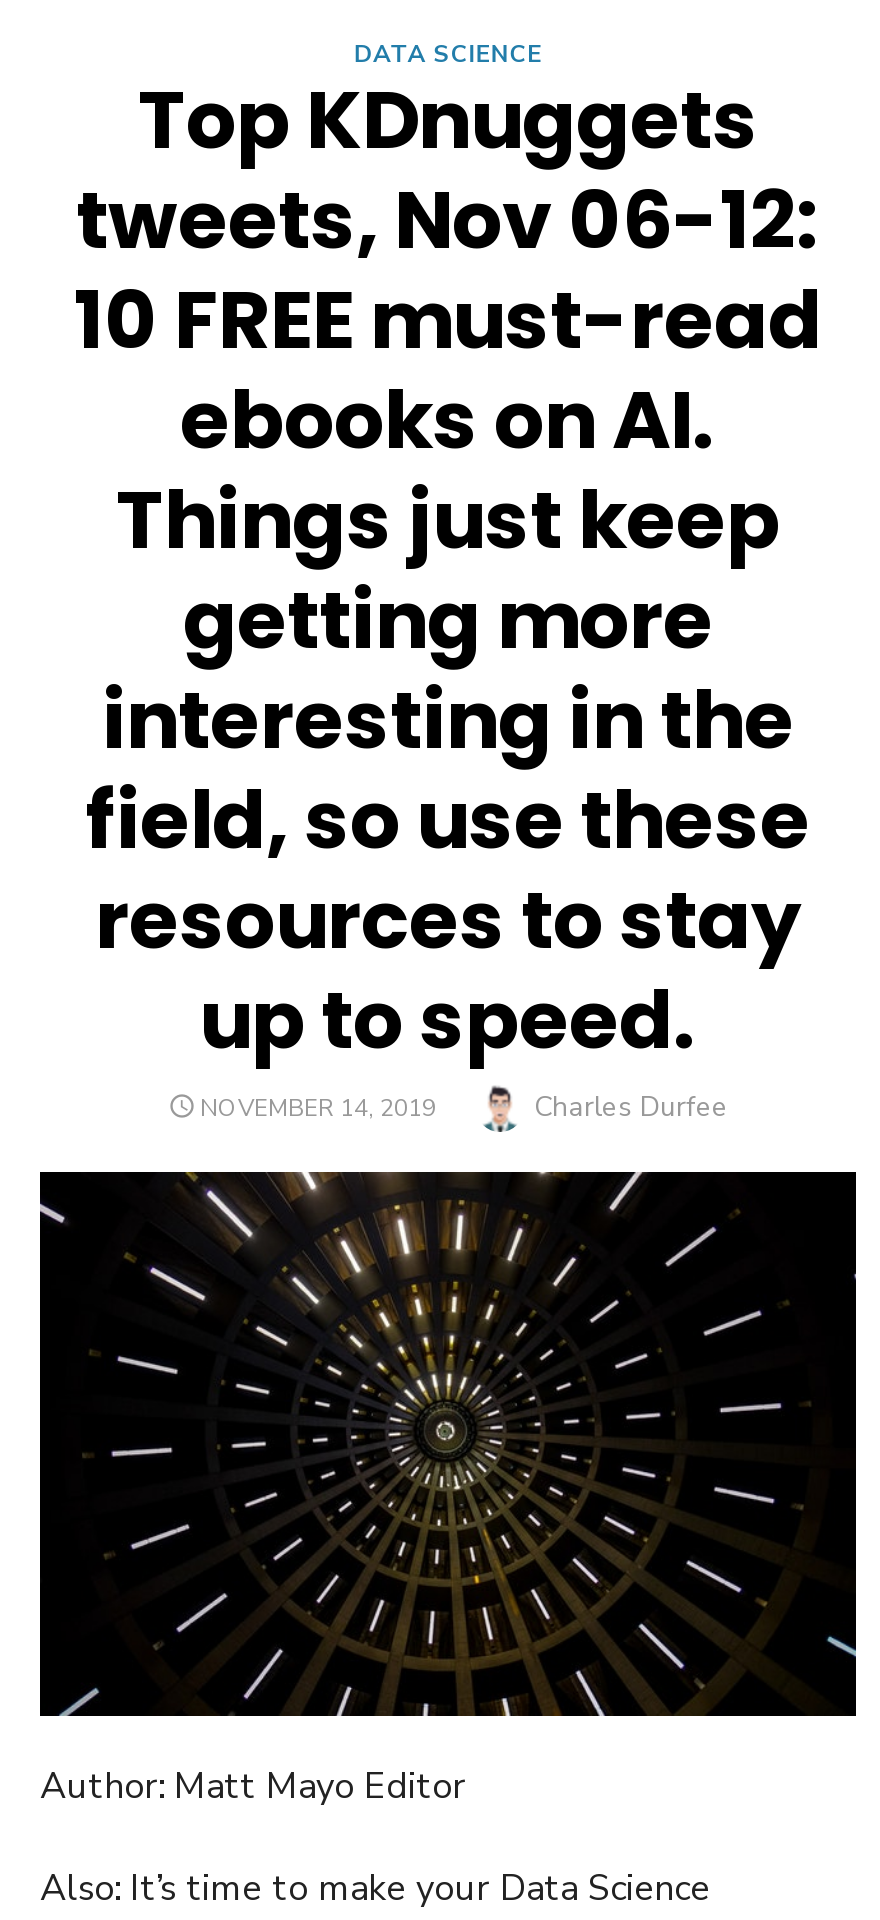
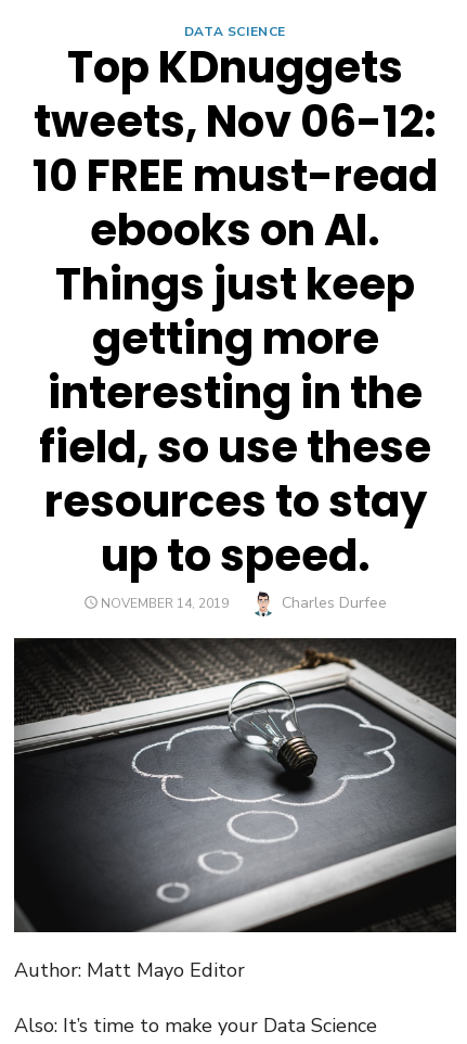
[40,1170,856,1718] [image] -> [13,637,457,933] [image]

